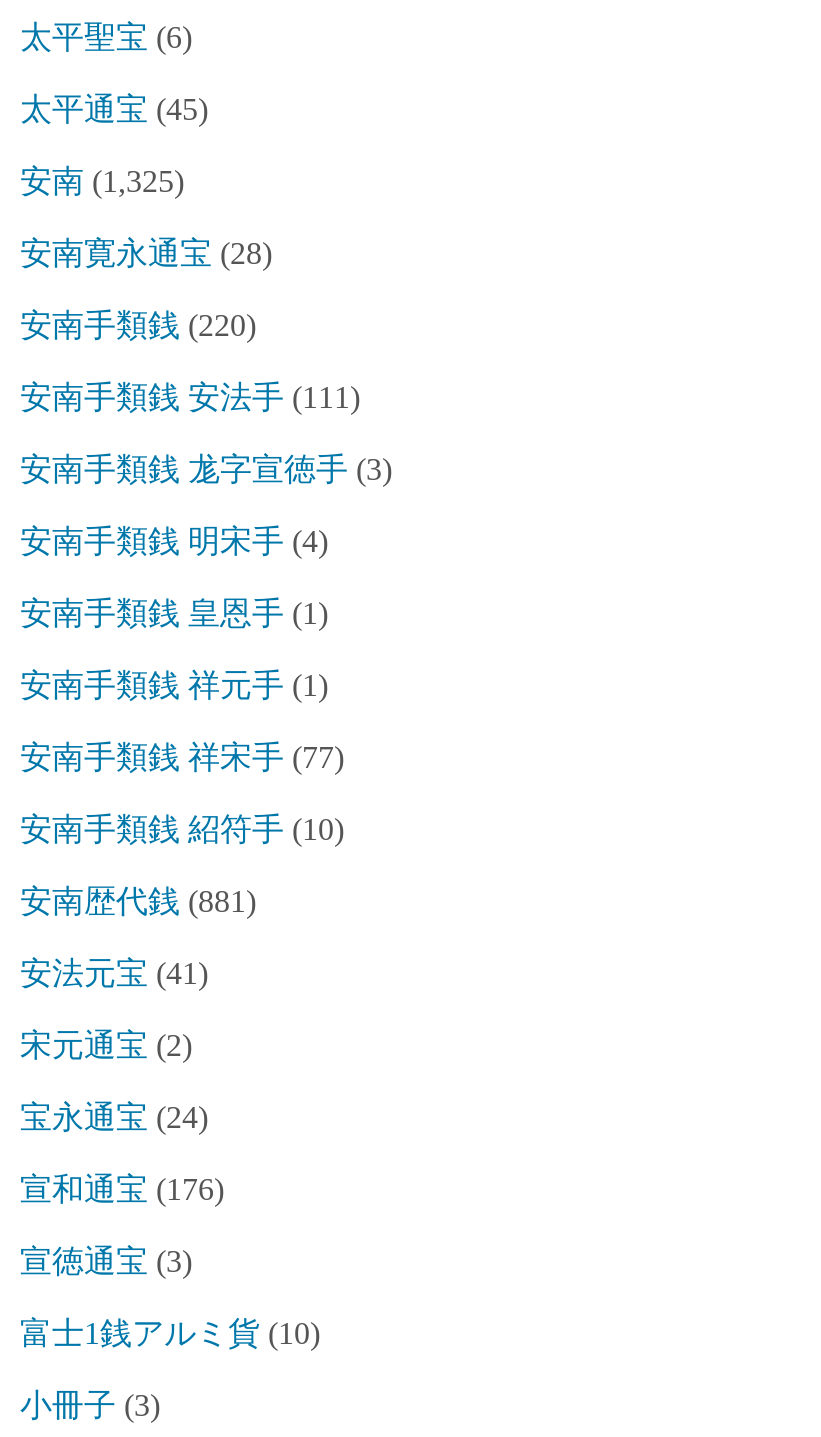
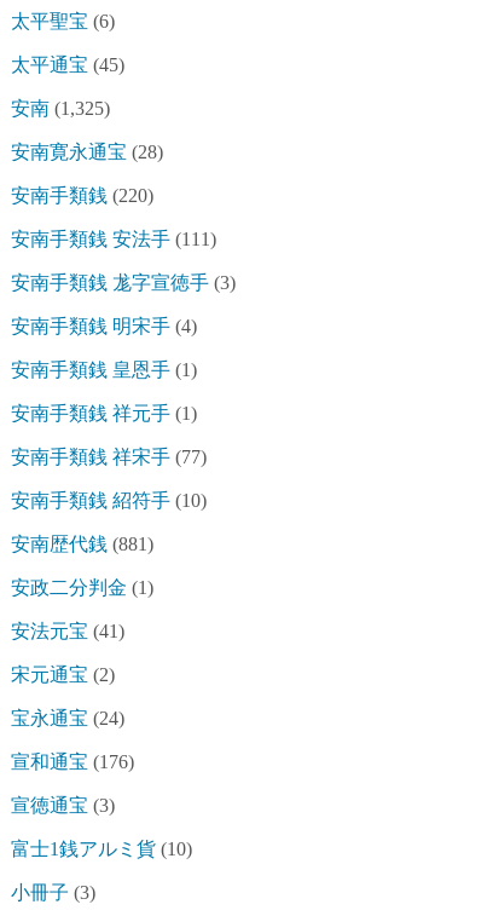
none -> [11,577,153,598] 安政二分判金(1)

